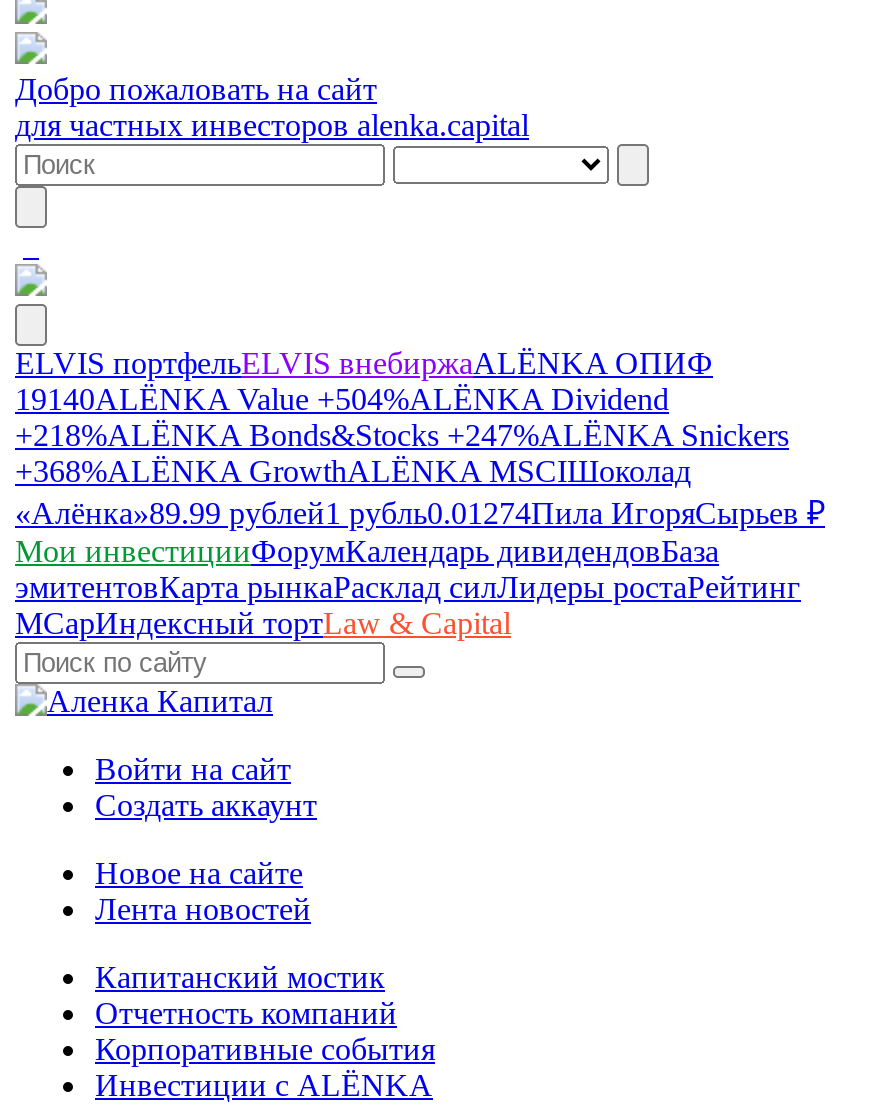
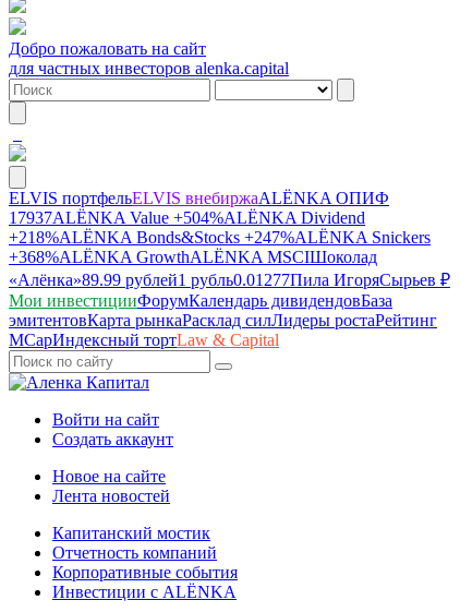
[15,382,669,416] 19140ALЁNKA Value +504%ALЁNKA Dividend -> [9,208,365,227] 17937ALЁNKA Value +504%ALЁNKA Dividend
[15,496,825,530] «Алёнка»89.99 рублей1 рубль0.01274Пила ИгоряСырьев ₽ -> [9,271,450,289] «Алёнка»89.99 рублей1 рубль0.01277Пила ИгоряСырьев ₽

